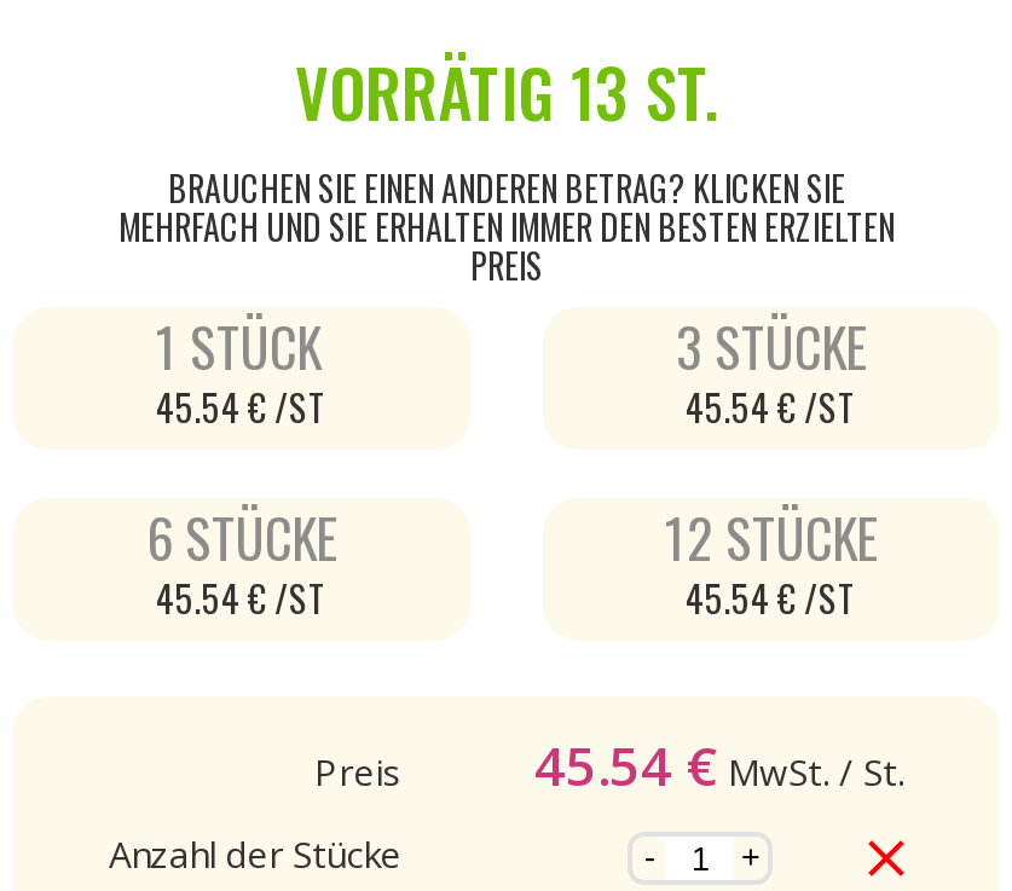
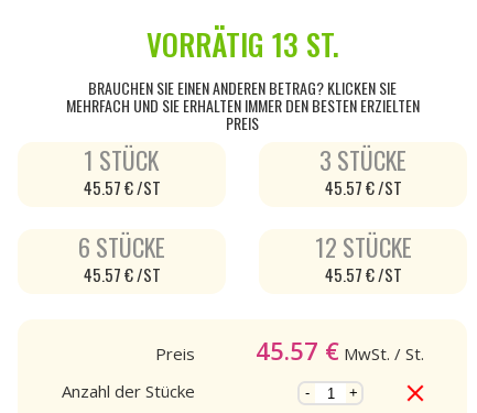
[156,380,328,433] 45.54 € /ST -> [83,175,160,199] 45.57 € /ST
[686,380,857,433] 45.54 € /ST -> [324,175,402,199] 45.57 € /ST
[156,571,328,624] 45.54 € /ST -> [83,262,160,286] 45.57 € /ST
[686,571,857,624] 45.54 € /ST -> [324,262,402,286] 45.57 € /ST
[534,728,904,800] 45.54 € MwSt./ St. -> [255,334,424,367] 45.57 € MwSt./ St.

